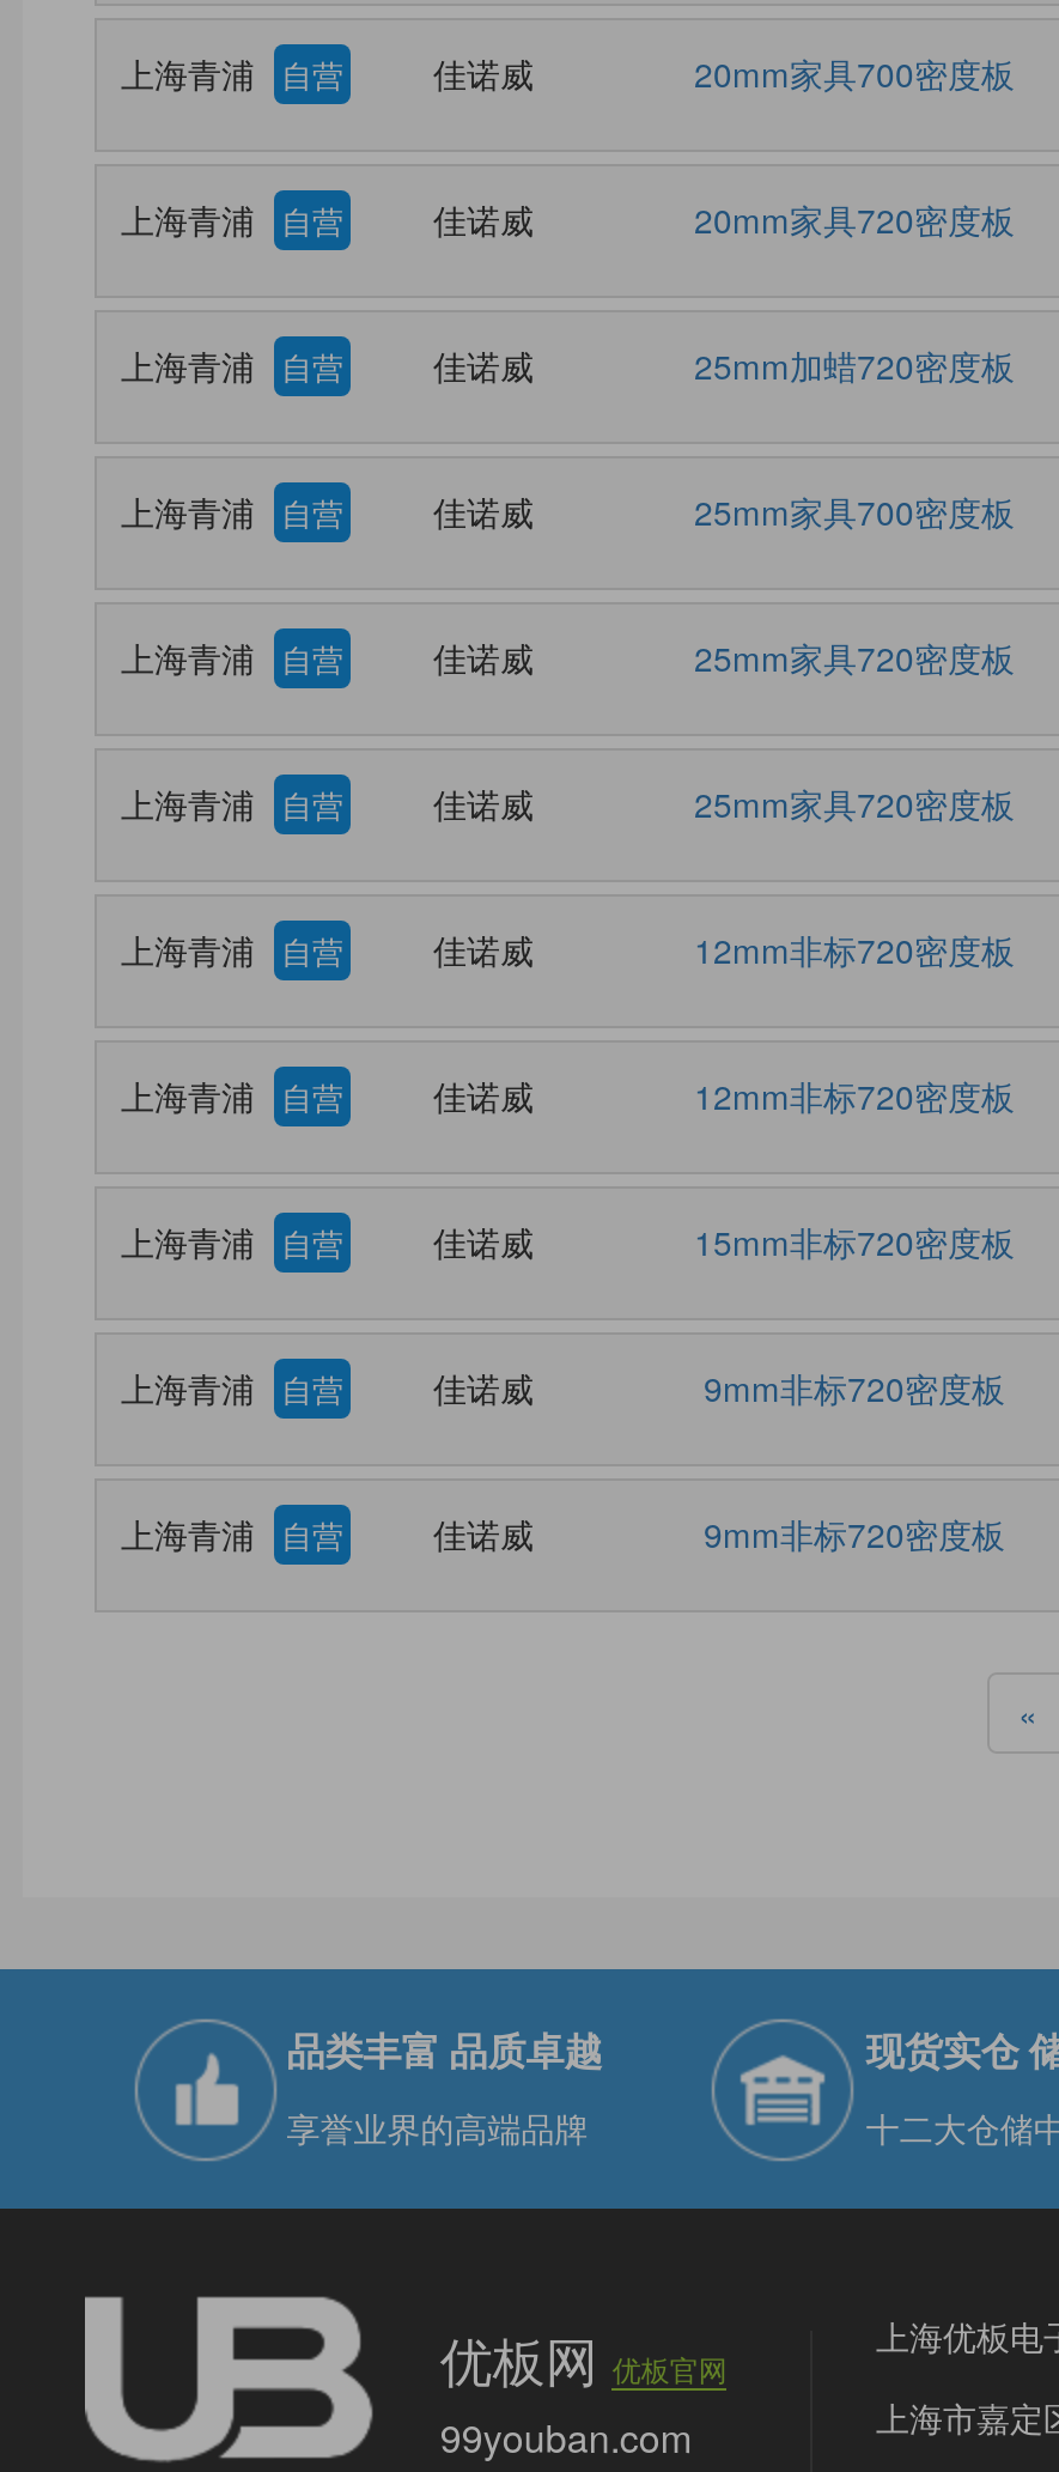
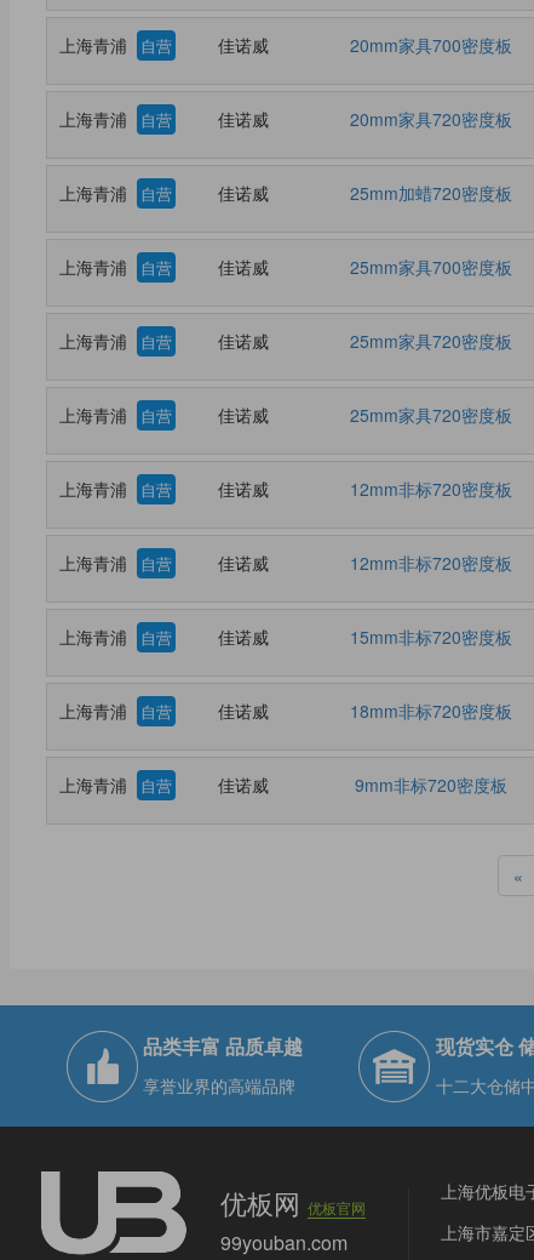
[704,1363,1005,1411] 9mm非标720密度板 -> [349,699,512,723] 18mm非标720密度板

